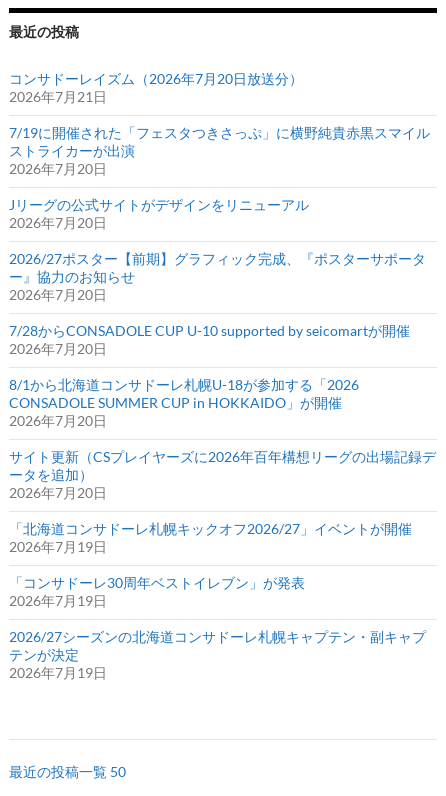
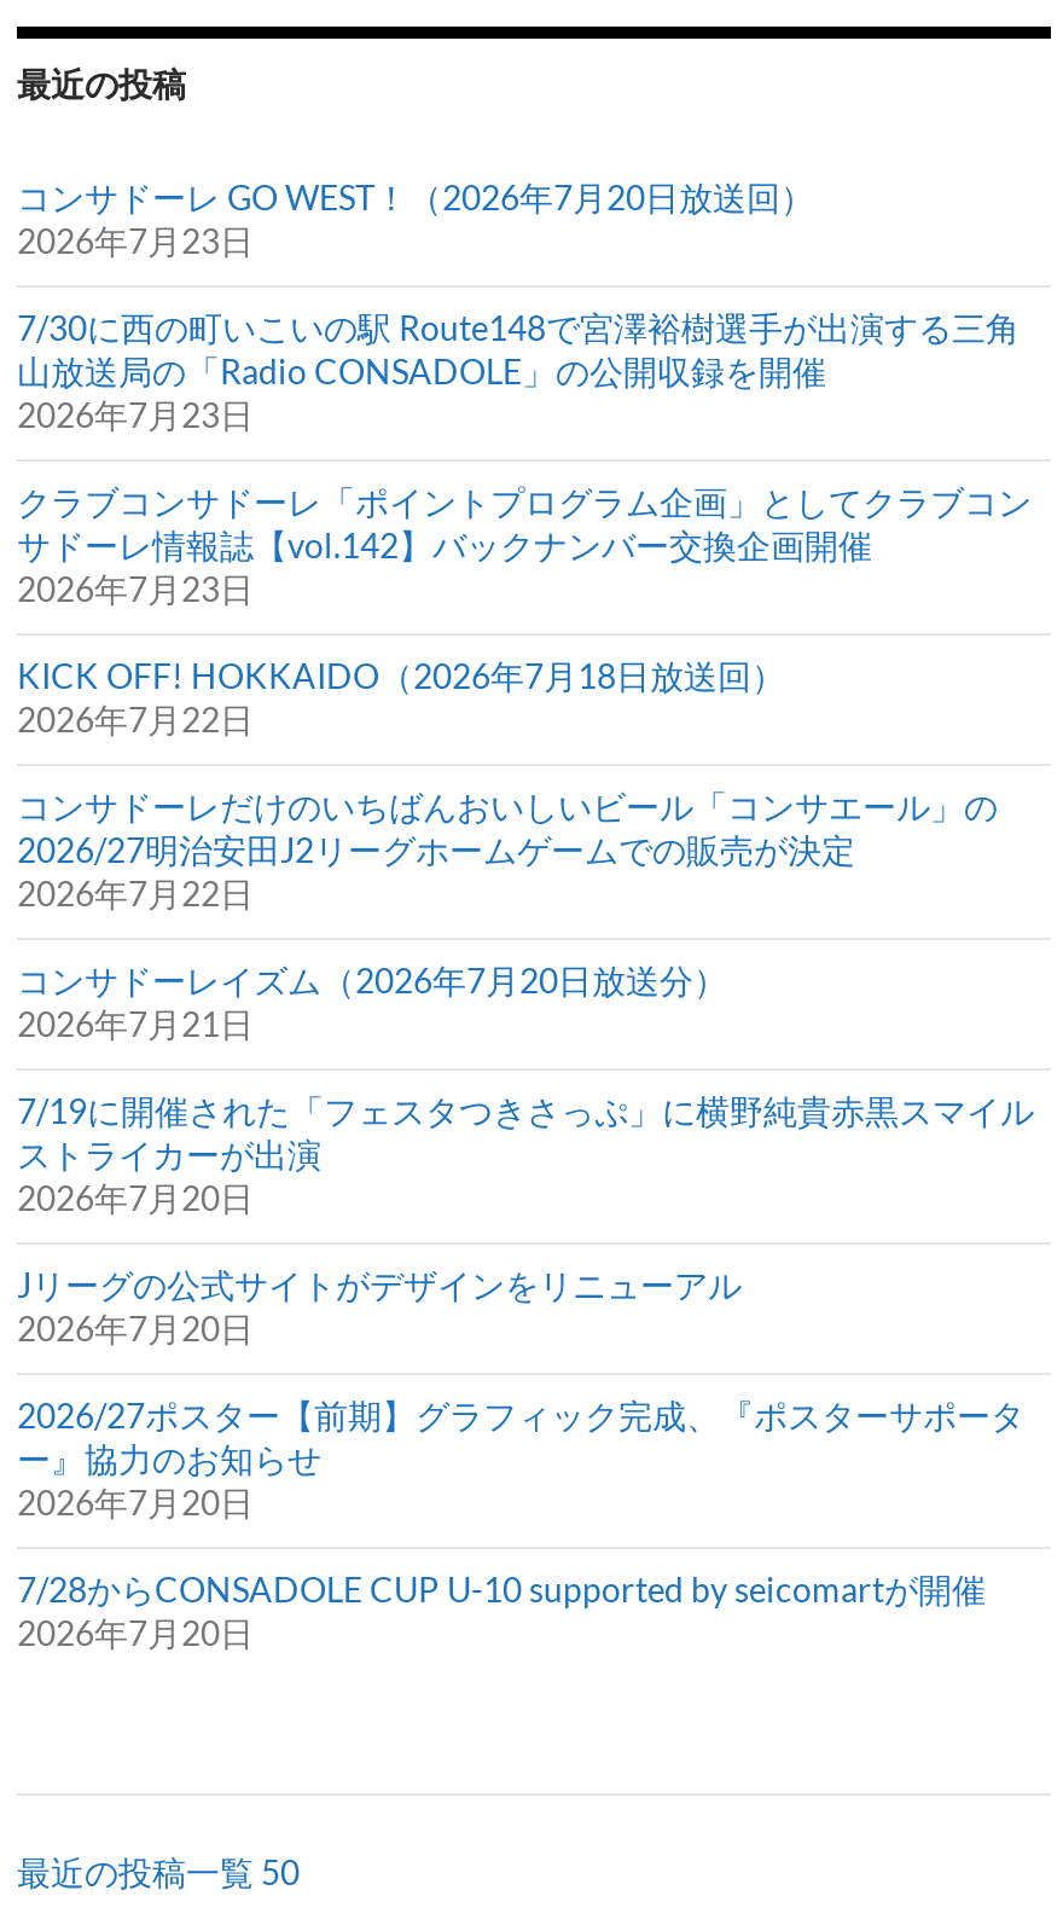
none -> [17,176,1032,913] コンサドーレ GO WEST！（2026年7月20日放送回） | 2026年7月23日 | 7/30に西の町いこいの駅 Route148で宮澤裕樹選手が出演する三角 | 山放送局の「Radio CONSADOLE」の公開収録を開催 | 2026年7月23日 | クラブコンサドーレ「ポイントプログラム企画」としてクラブコン | サドーレ情報誌【vol.142】バックナンバー交換企画開催 | 2026年7月23日 | KICK OFF! HOKKAIDO（2026年7月18日放送回） | 2026年7月22日 | コンサドーレだけのいちばんおいしいビール「コンサエール」の | 2026/27明治安田J2リーグホームゲームでの販売が決定 | 2026年7月22日
moved [9,70,430,357] -> [17,959,1034,1653]: コンサドーレイズム（2026年7月20日放送分） | 2026年7月21日 | 7/19に開催された「フェスタつきさっぷ」に横野純貴赤黒スマイル | ... | 7/28からCONSADOLE CUP U-10 supported by seicomartが開催 | 2026年7月20日
[9,376,436,681] 8/1から北海道コンサドーレ札幌U-18が参加する「2026 | CONSADOLE SUMMER CUP in HOKKAIDO」が開催 | 2026年7月20日 | サイト更新（CSプレイヤーズに2026年百年構想リーグの出場記録デ | ータを追加） | 2026年7月20日 | 「北海道コンサドーレ札幌キックオフ2026/27」イベントが開催 | 2026年7月19日 | 「コンサドーレ30周年ベストイレブン」が発表 | 2026年7月19日 | 2026/27シーズンの北海道コンサドーレ札幌キャプテン・副キャプ | テンが決定 | 2026年7月19日 -> none

